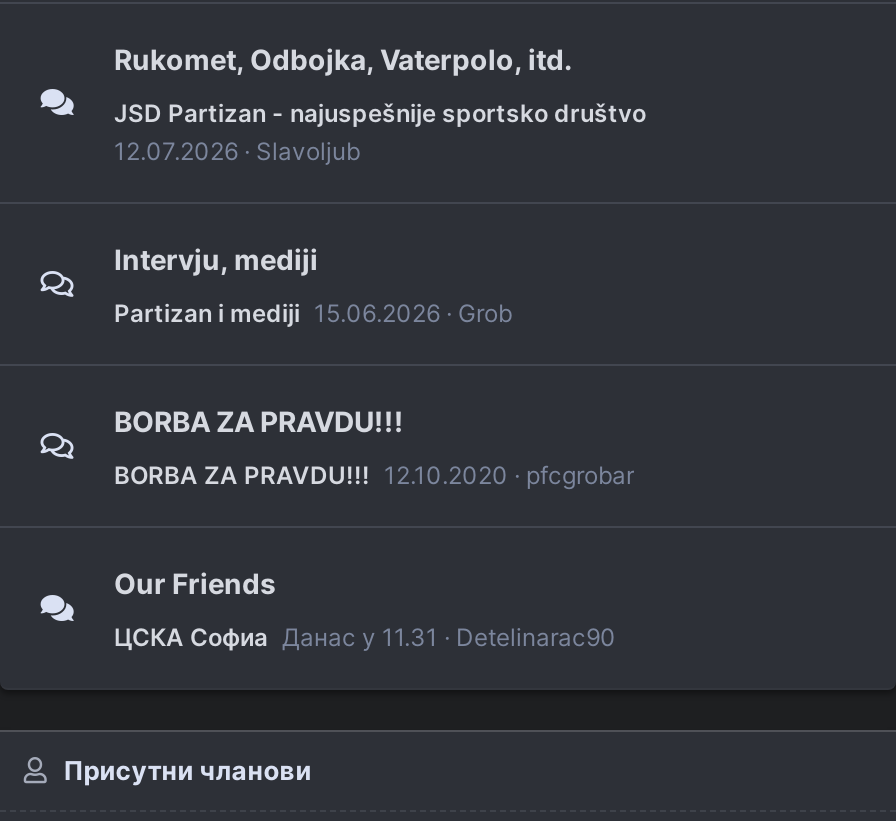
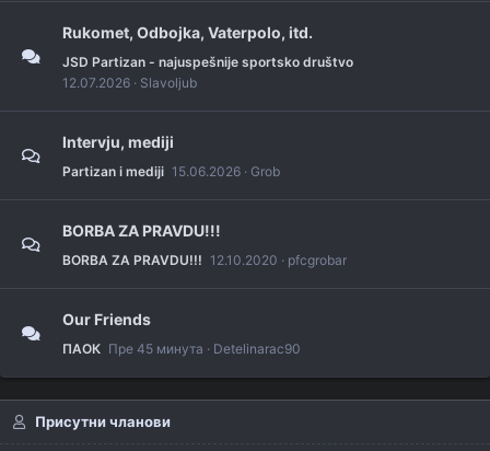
[114,623,616,653] ЦСКА Софиа Данас у 11.31 Detelinarac90 -> [62,341,301,357] ПАОК Пре 45 минута Detelinarac90

